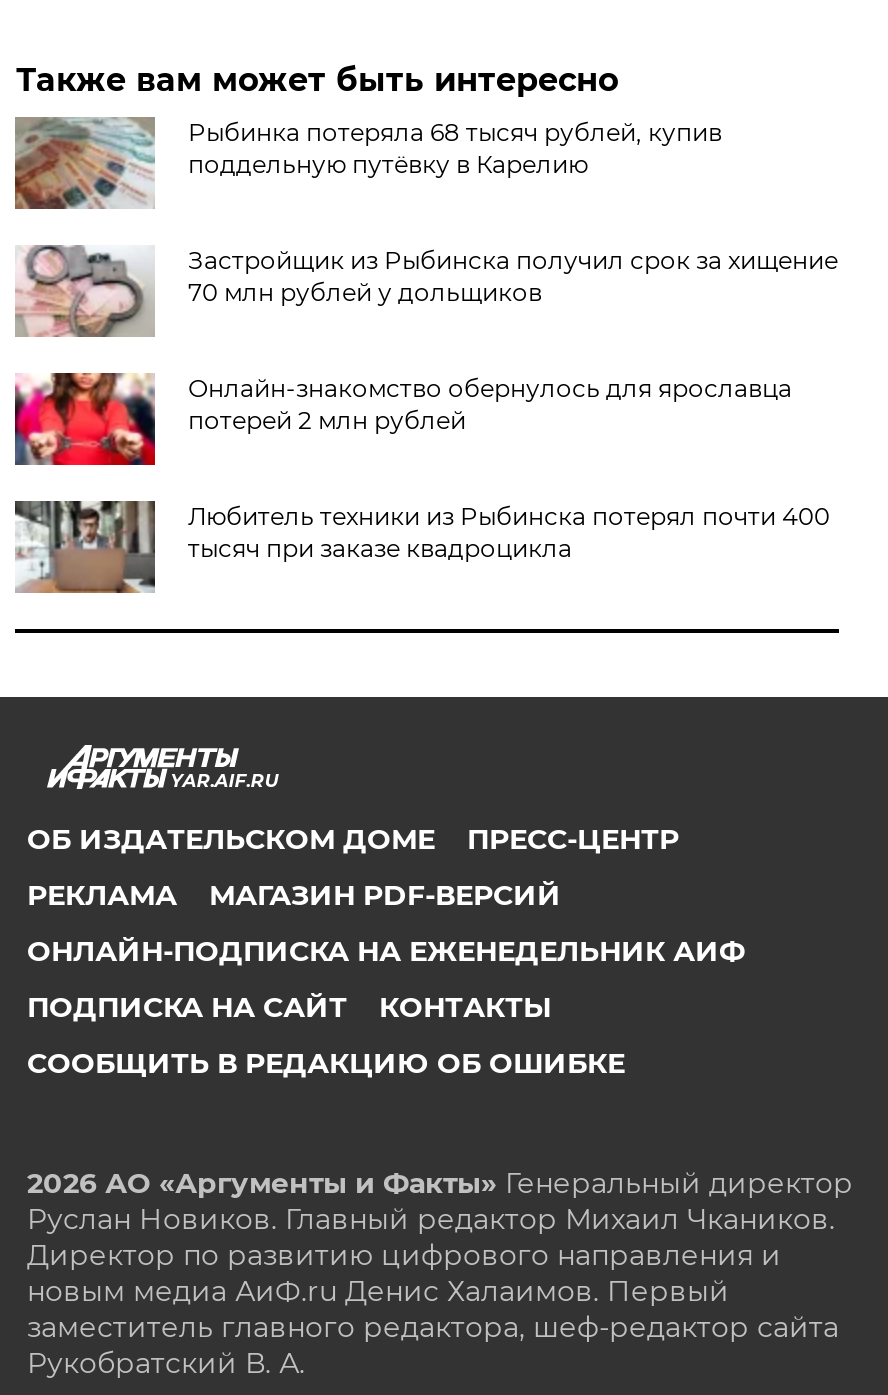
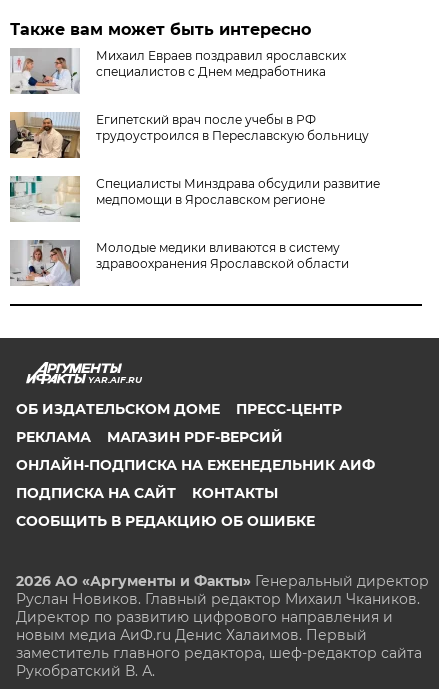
[13,117,722,211] [image] | Рыбинка потеряла 68 тысяч рублей, купив | поддельную путёвку в Карелию -> [10,48,346,95] [image] | Михаил Евраев поздравил ярославских | специалистов с Днем медработника
[15,245,838,339] [image] | Застройщик из Рыбинска получил срок за хищение | 70 млн рублей у дольщиков -> [9,112,369,158] [image] | Египетский врач после учебы в РФ | трудоустроился в Переславскую больницу
[13,371,792,467] [image] | Онлайн‑знакомство обернулось для ярославца | потерей 2 млн рублей -> [9,175,380,222] [image] | Специалисты Минздрава обсудили развитие | медпомощи в Ярославском регионе
[15,499,830,595] [image] | Любитель техники из Рыбинска потерял почти 400 | тысяч при заказе квадроцикла -> [9,240,349,286] [image] | Молодые медики вливаются в систему | здравоохранения Ярославской области

